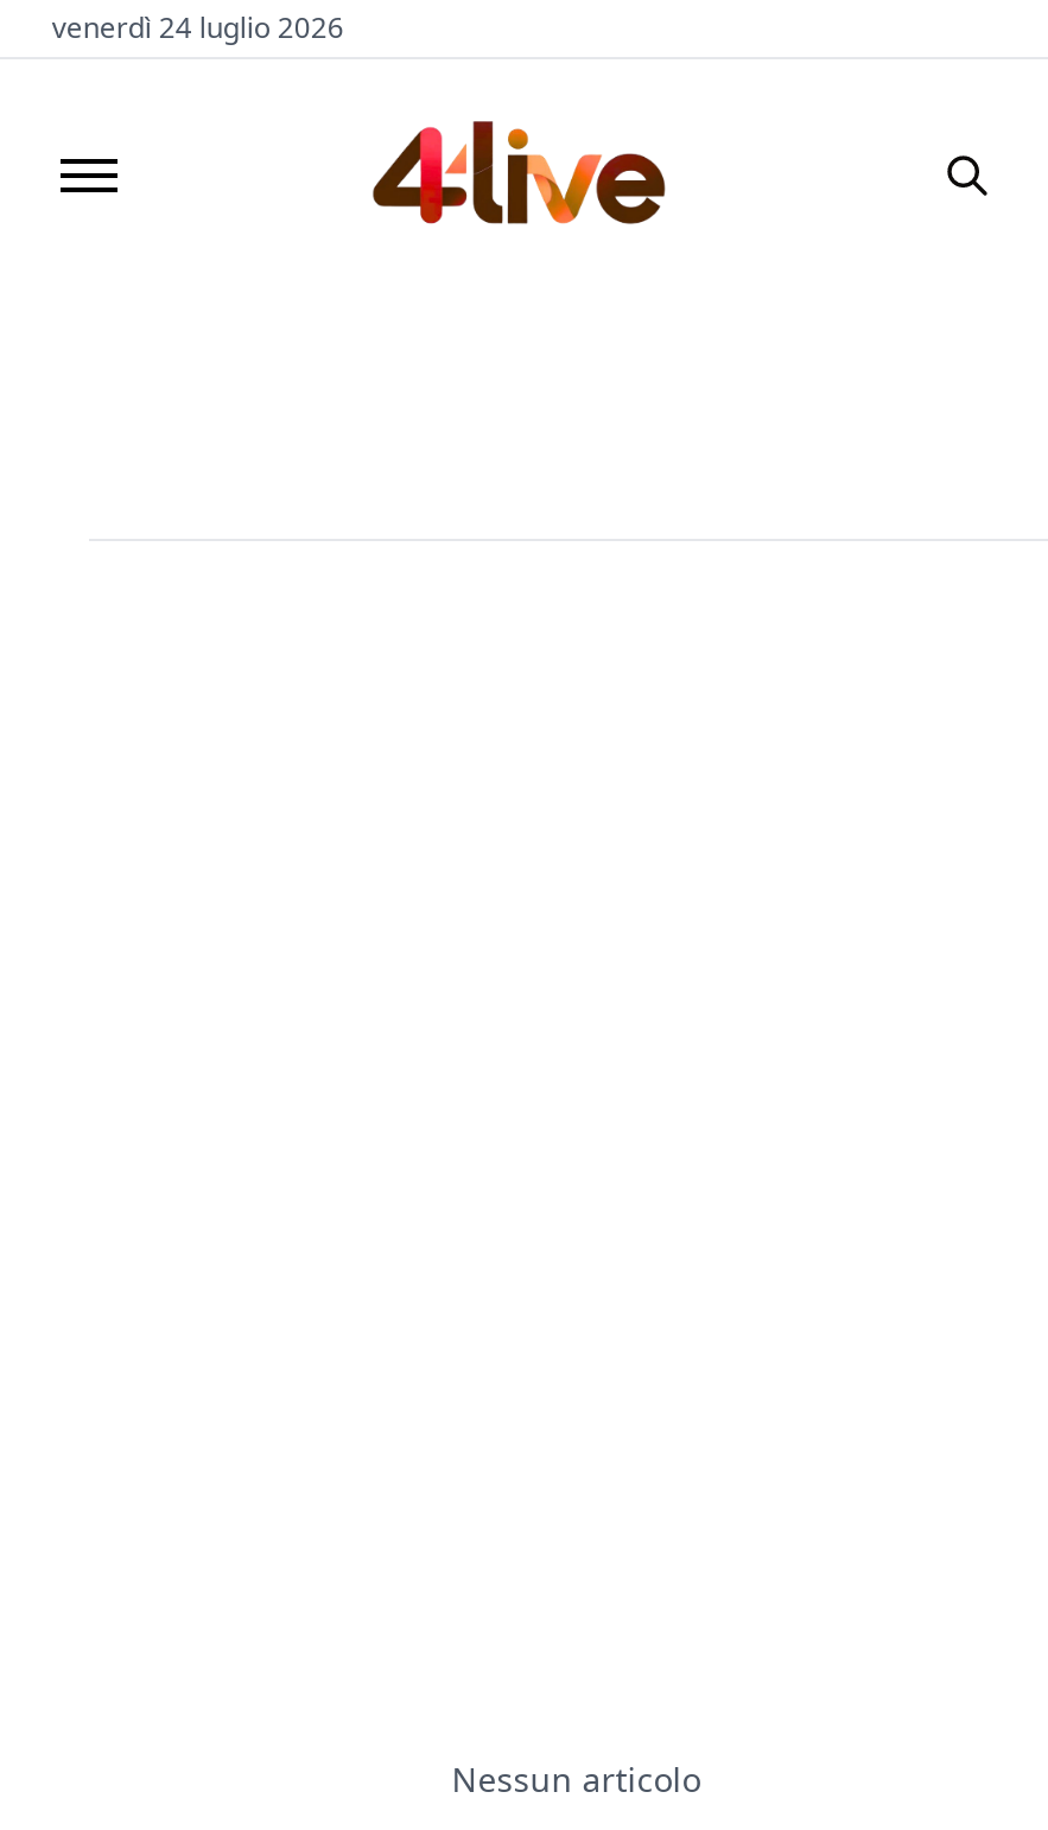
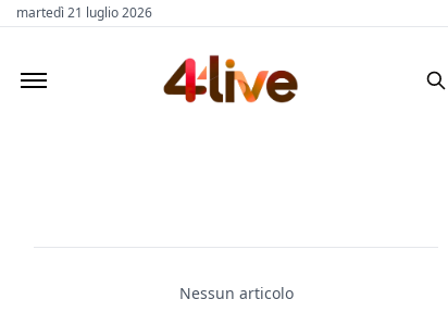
[52,7,344,47] venerdì 24 luglio 2026 -> [17,3,153,22] martedì 21 luglio 2026

